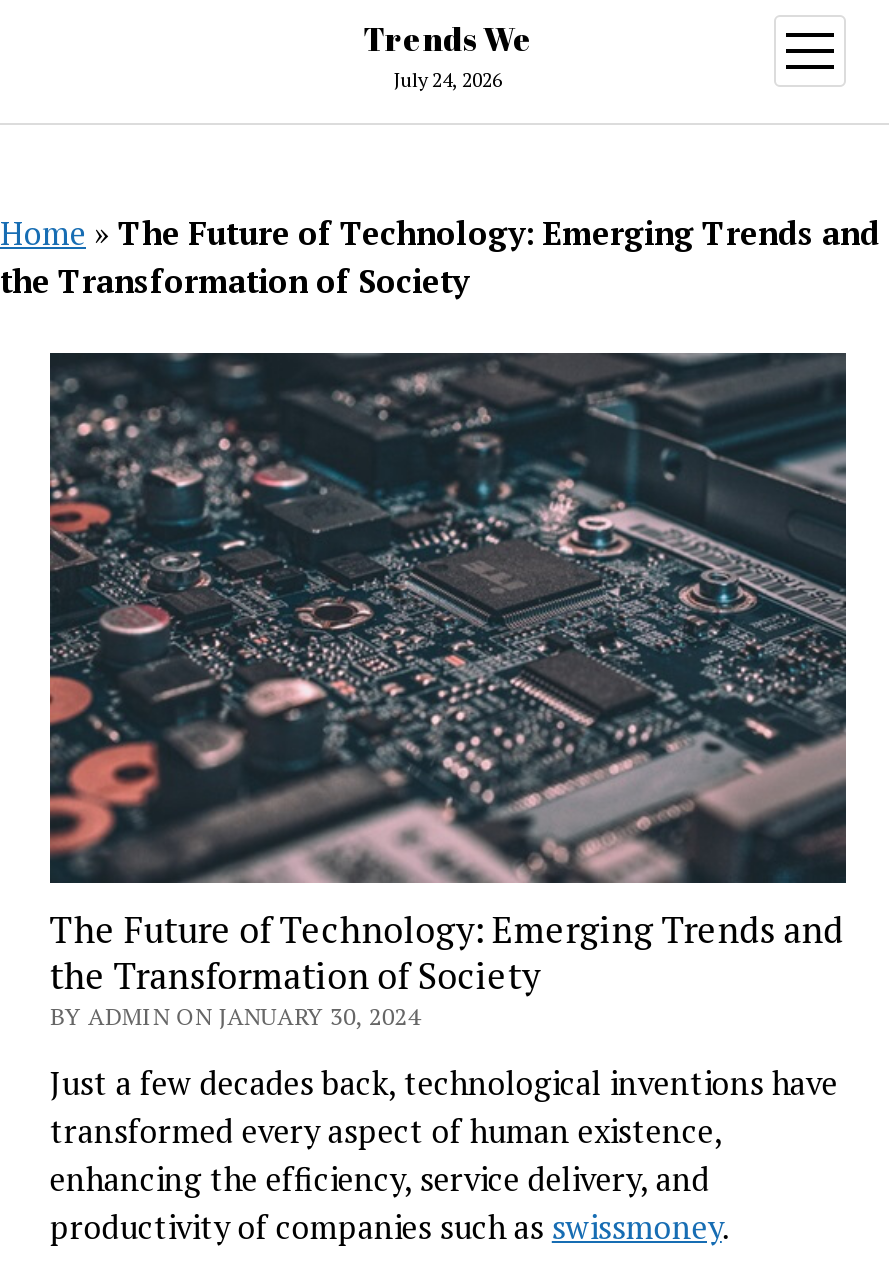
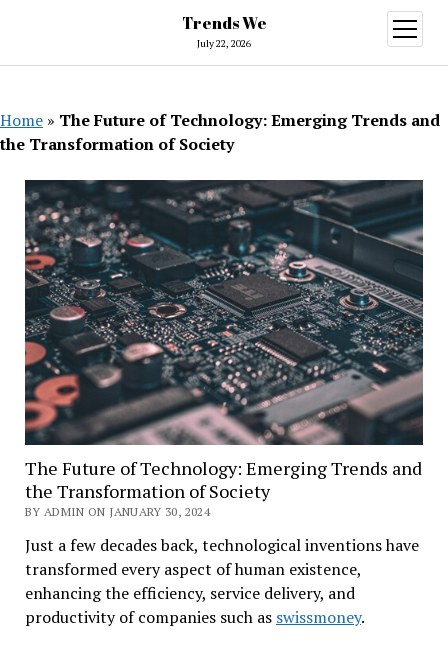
[394,67,502,93] July 24, 2026 -> [197,37,251,50] July 22, 2026

